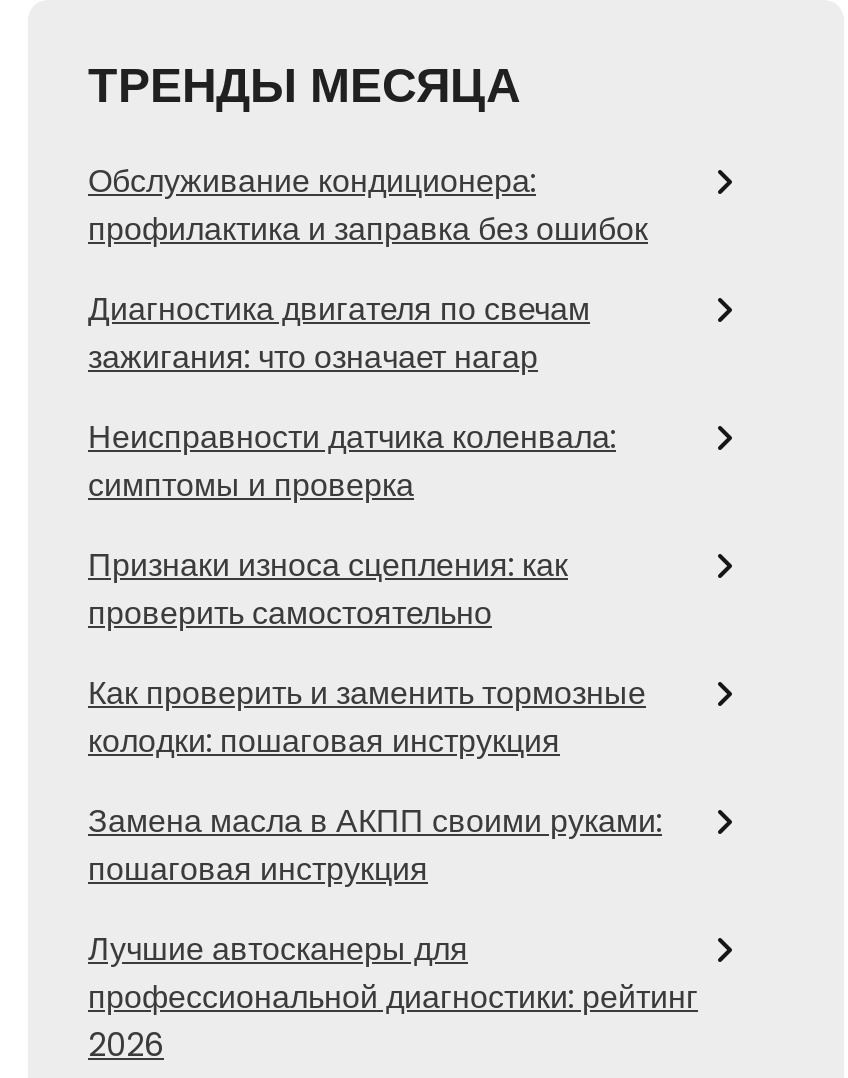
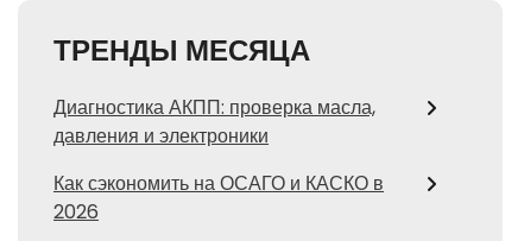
[88,158,698,1020] Обслуживание кондиционера: | профилактика и заправка без ошибок | Диагностика двигателя по свечам | зажигания: что означает нагар | Неисправности датчика коленвала: | симптомы и проверка | Признаки износа сцепления: как | проверить самостоятельно | Как проверить и заменить тормозные | колодки: пошаговая инструкция | Замена масла в АКПП своими руками: | пошаговая инструкция | Лучшие автосканеры для | профессиональной диагностики: рейтинг -> [53,94,384,197] Диагностика АКПП: проверка масла, | давления и электроники | Как сэкономить на ОСАГО и КАСКО в

